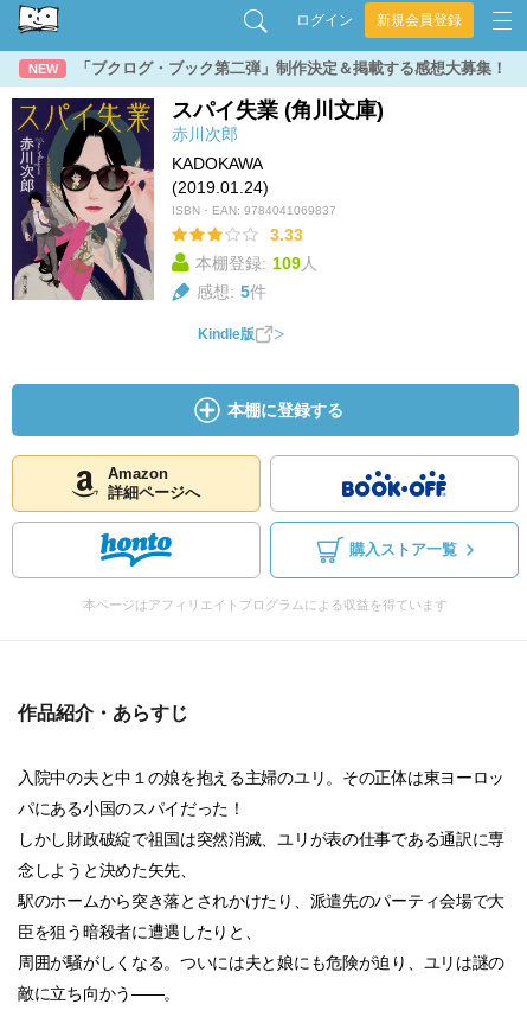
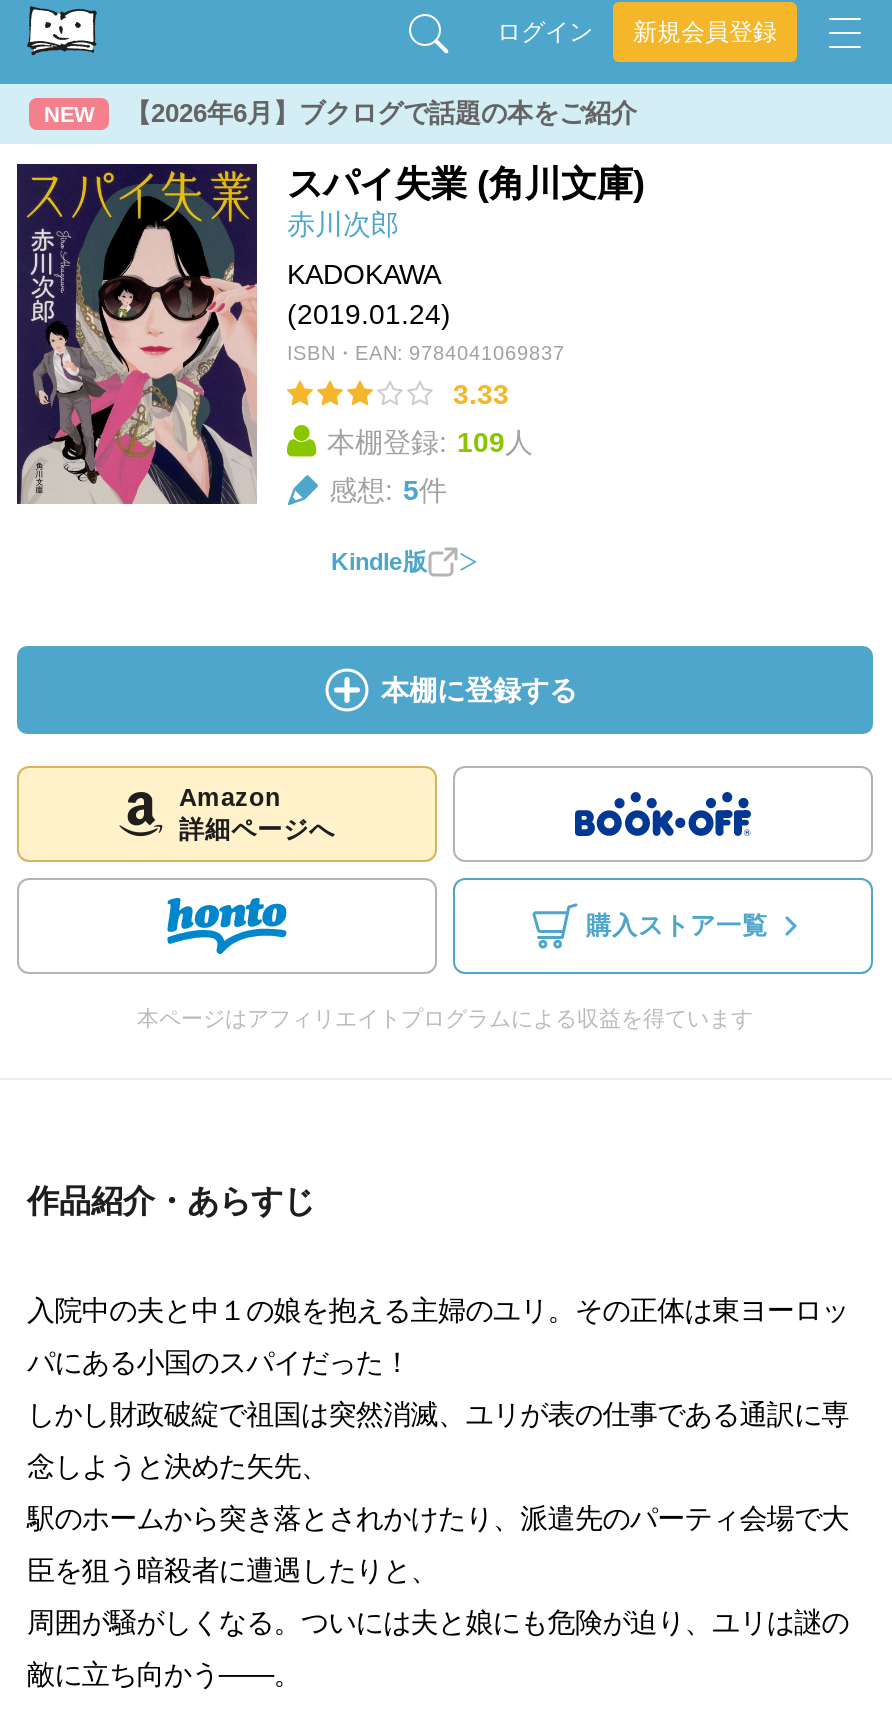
[76,59,507,77] 「ブクログ・ブック第二弾」制作決定＆掲載する感想大募集！ -> [125,98,637,128] 【2026年6月】ブクログで話題の本をご紹介

